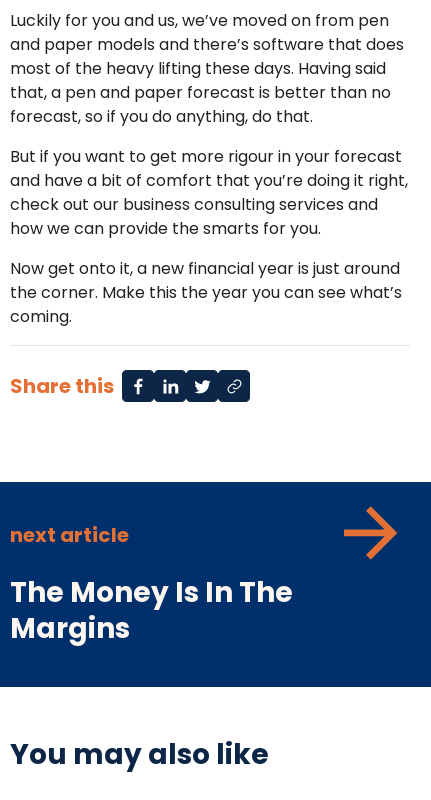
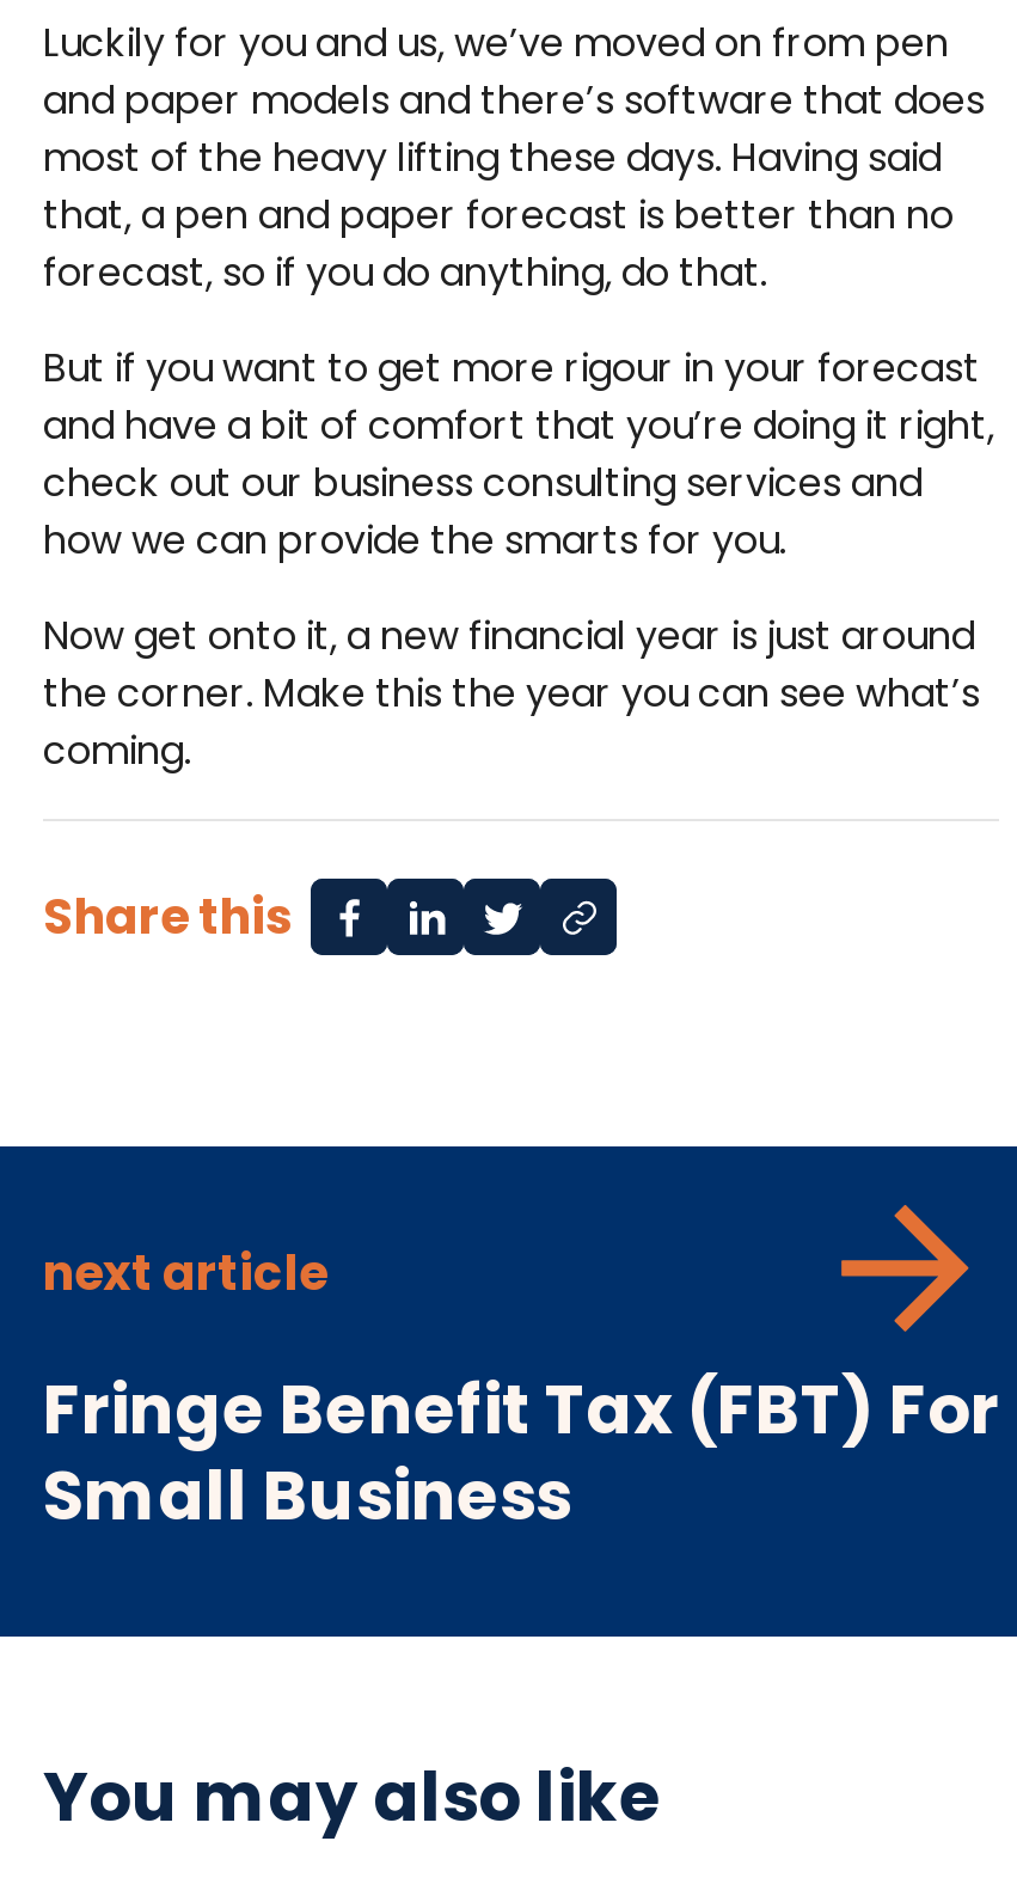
[10,573,293,648] The Money Is In The | Margins -> [43,1364,999,1543] Fringe Benefit Tax (FBT) For | Small Business

